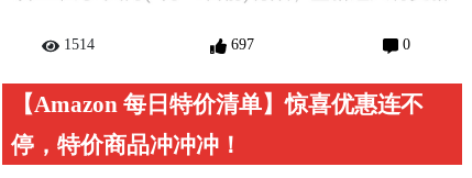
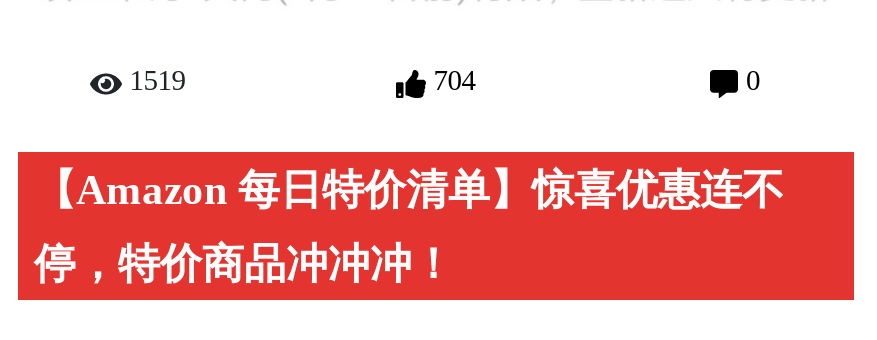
[59,36,94,53] 1514 -> [122,65,186,97] 1519
[226,36,254,53] 697 -> [425,65,475,97] 704

